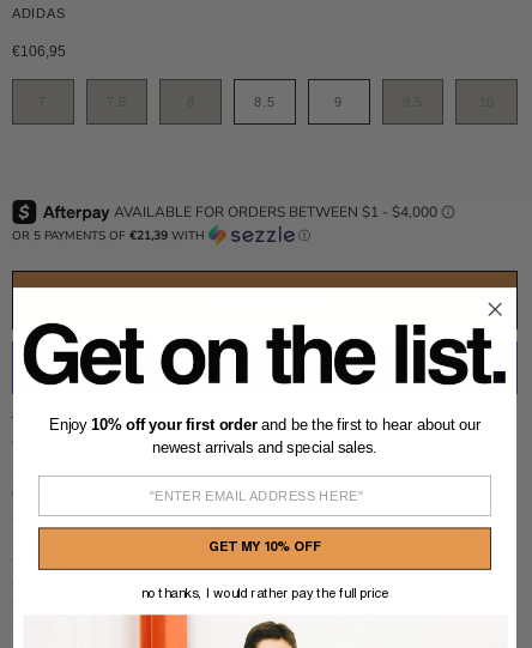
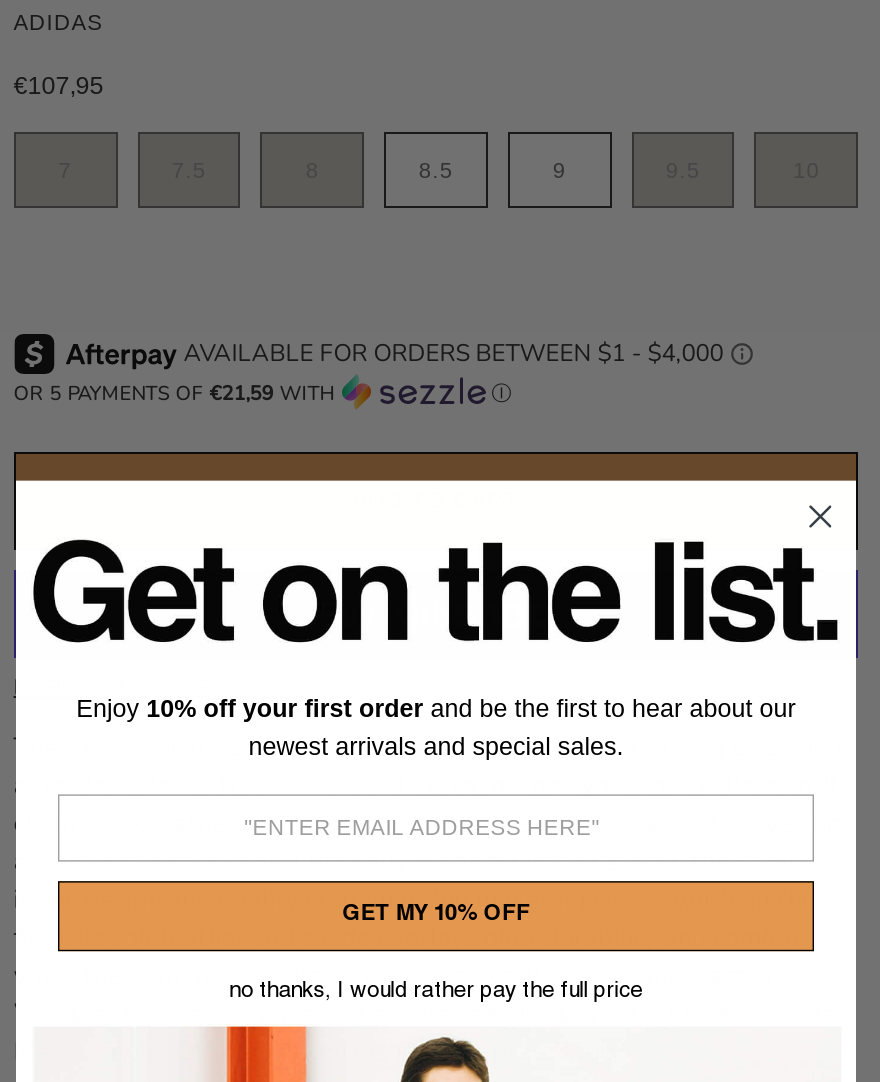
[12,43,66,60] €106,95 -> [14,72,104,100] €107,95
[12,228,208,245] OR 5 PAYMENTS OF €21,39 WITH -> [14,381,342,409] OR 5 PAYMENTS OF €21,59 WITH

